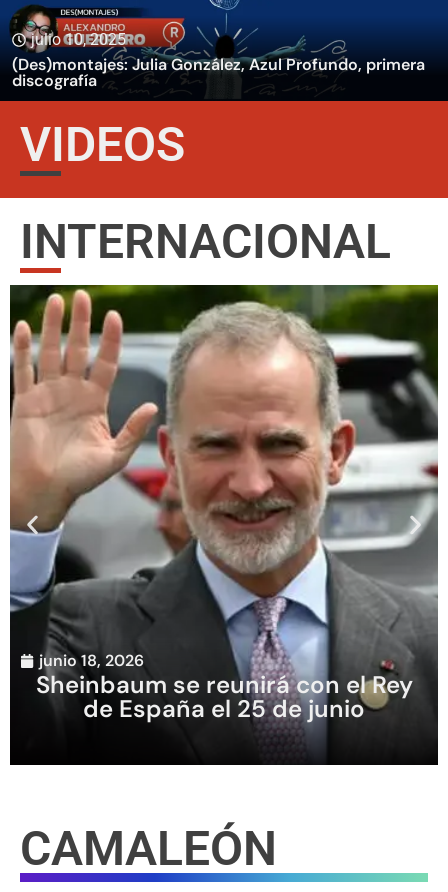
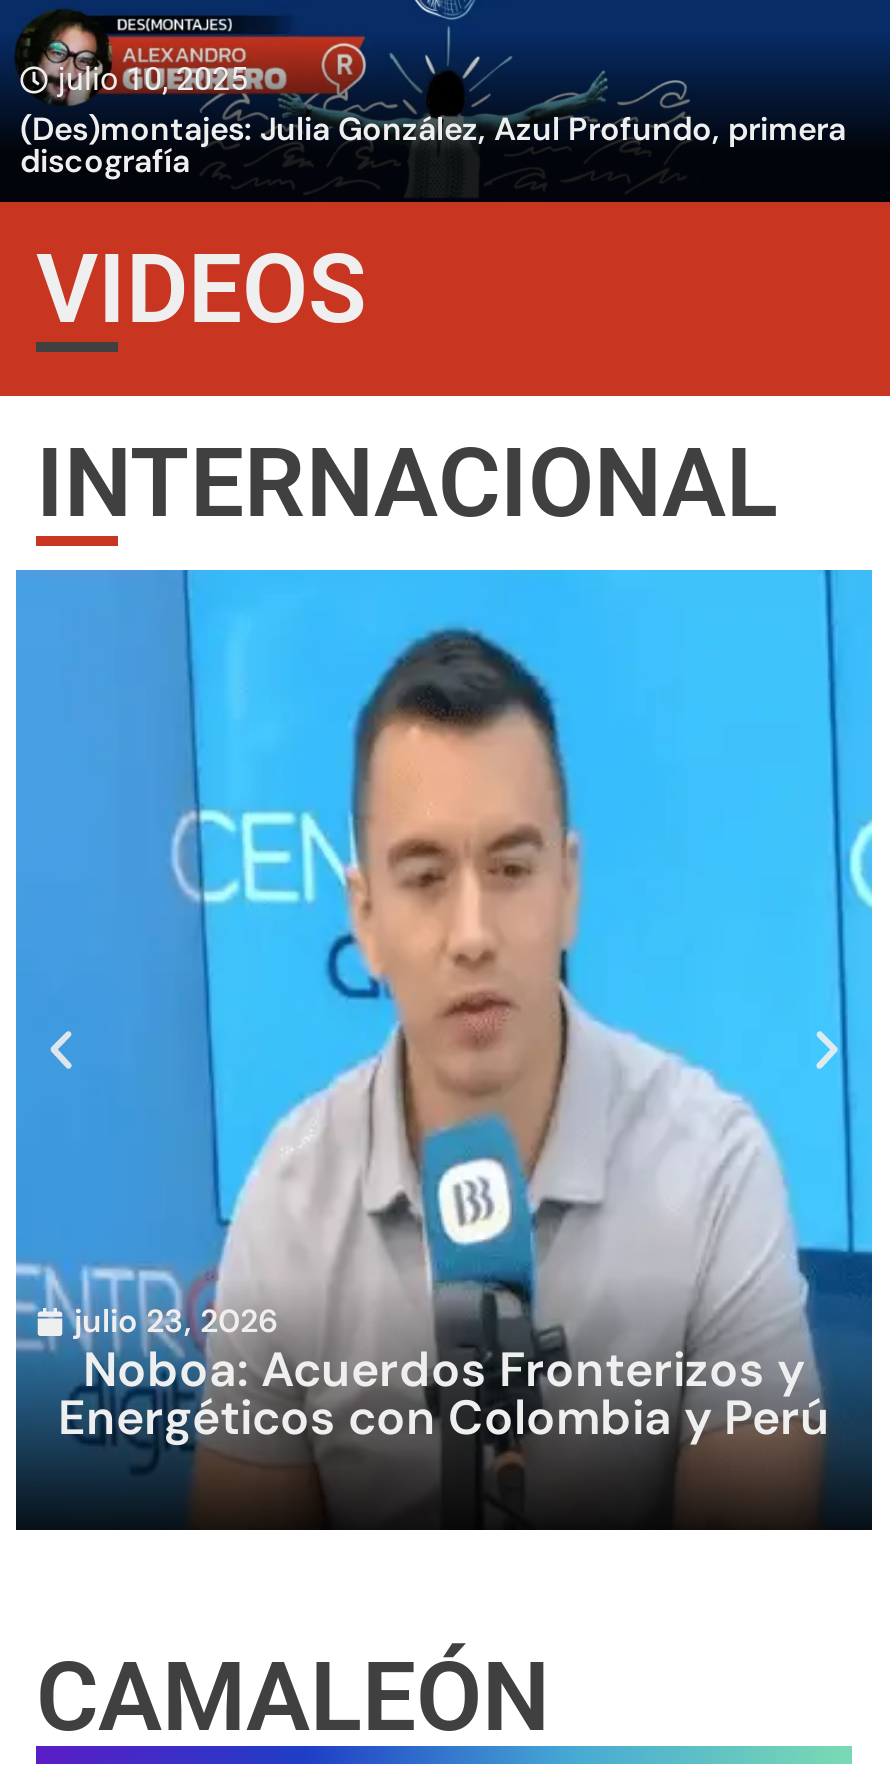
[9,284,439,759] [image] | junio 18, 2026 | Sheinbaum se reunirá con el Rey | de España el 25 de junio -> [14,568,874,1520] [image] | julio 23, 2026 | Noboa: Acuerdos Fronterizos y | Energéticos con Colombia y Perú

